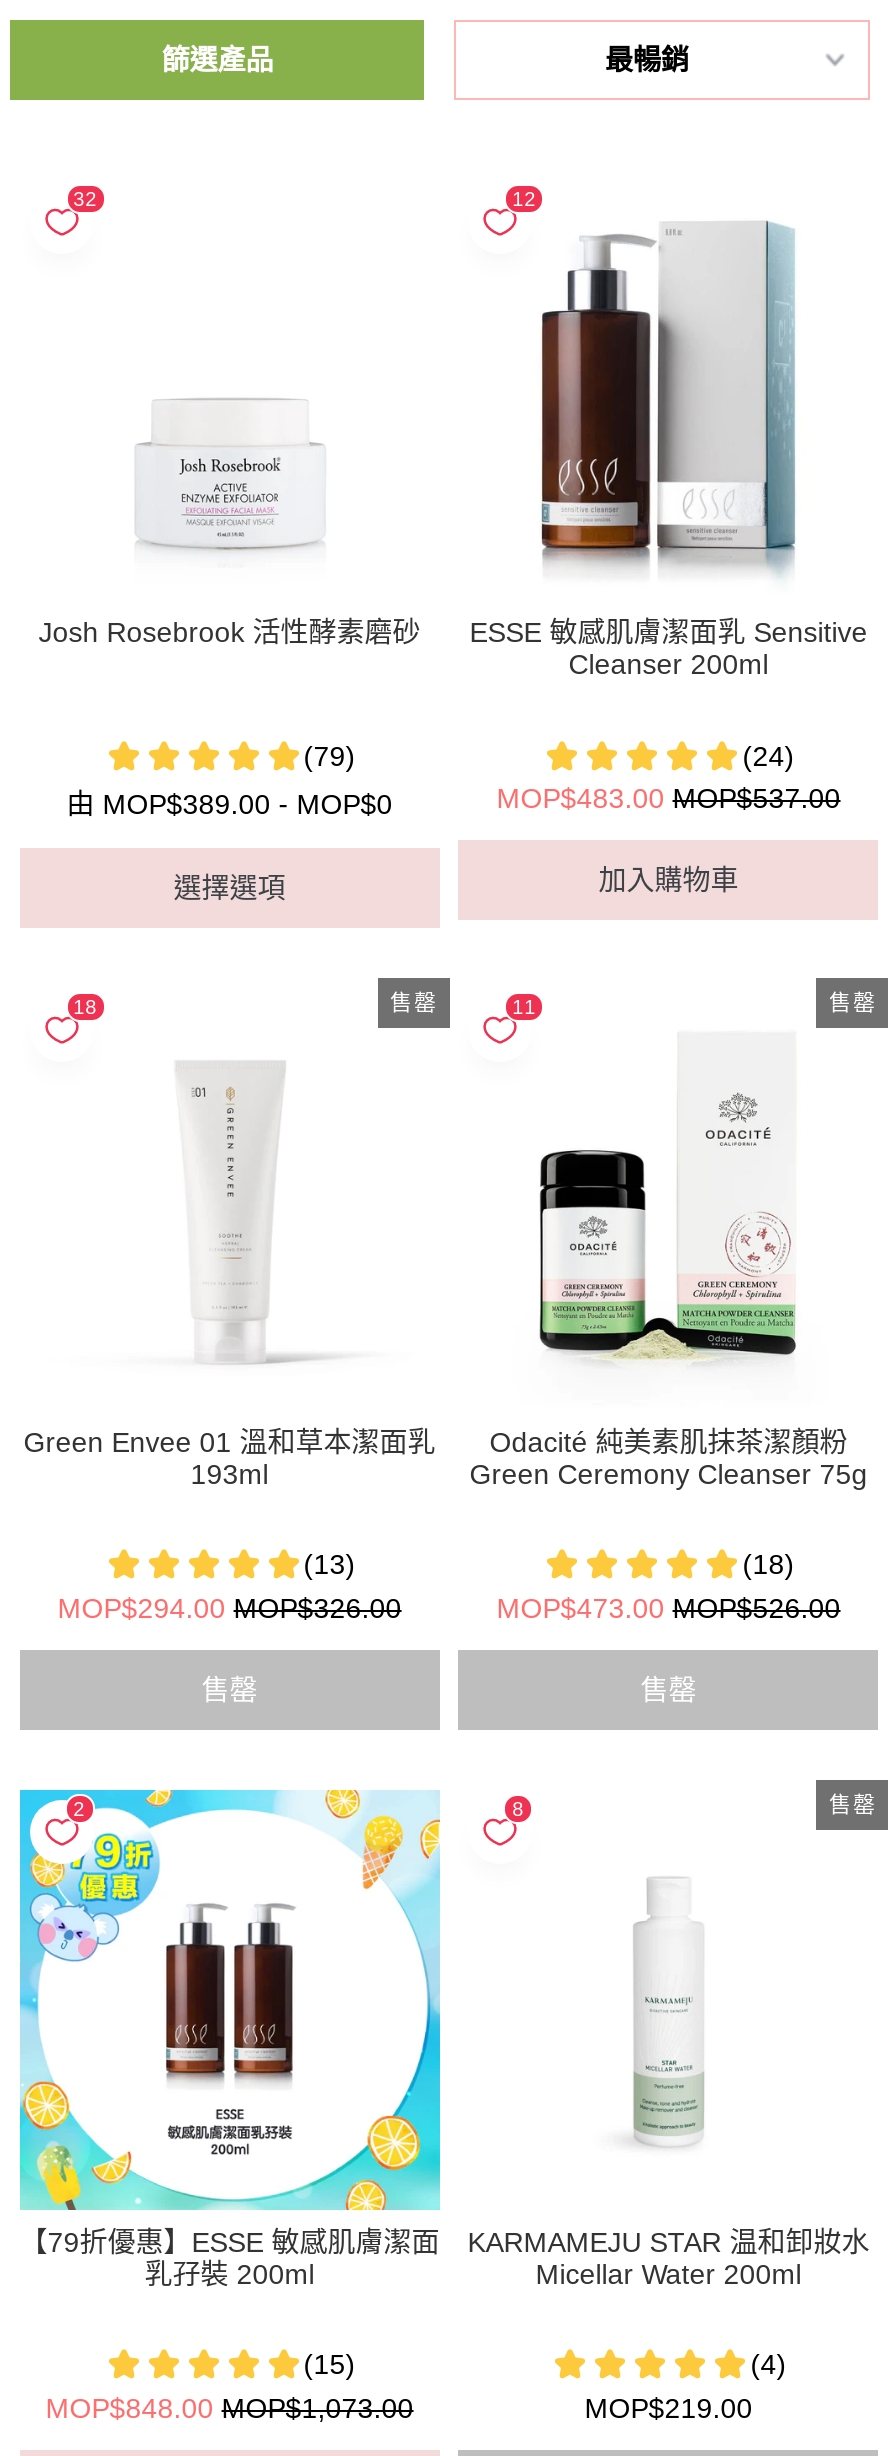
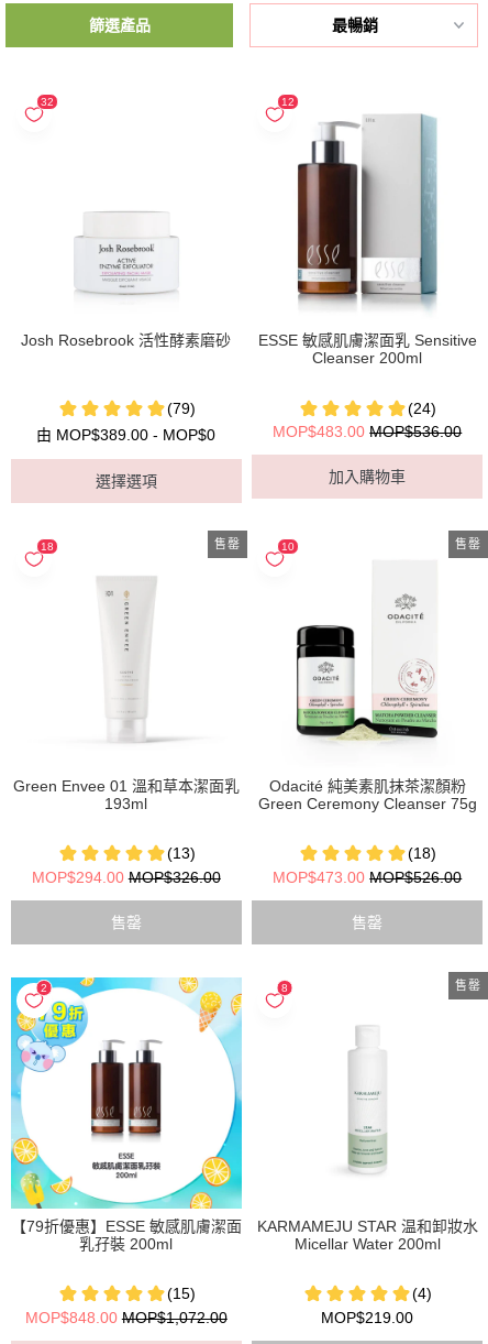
[497,782,841,814] MOP$483.00 MOP$537.00 -> [273,423,462,441] MOP$483.00 MOP$536.00
[46,2392,414,2424] MOP$848.00 MOP$1,073.00 -> [25,1309,227,1326] MOP$848.00 MOP$1,072.00

